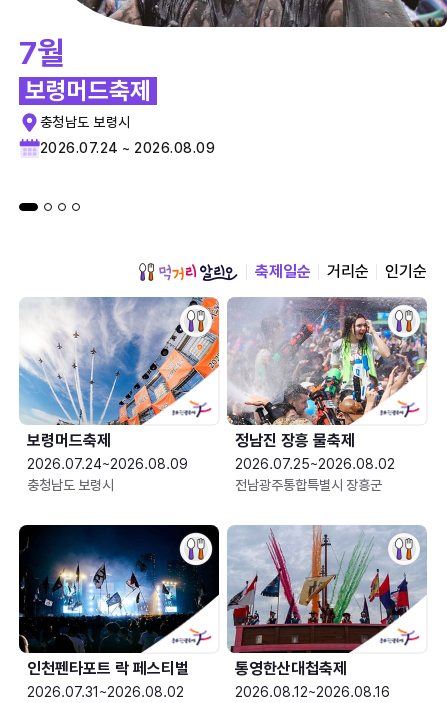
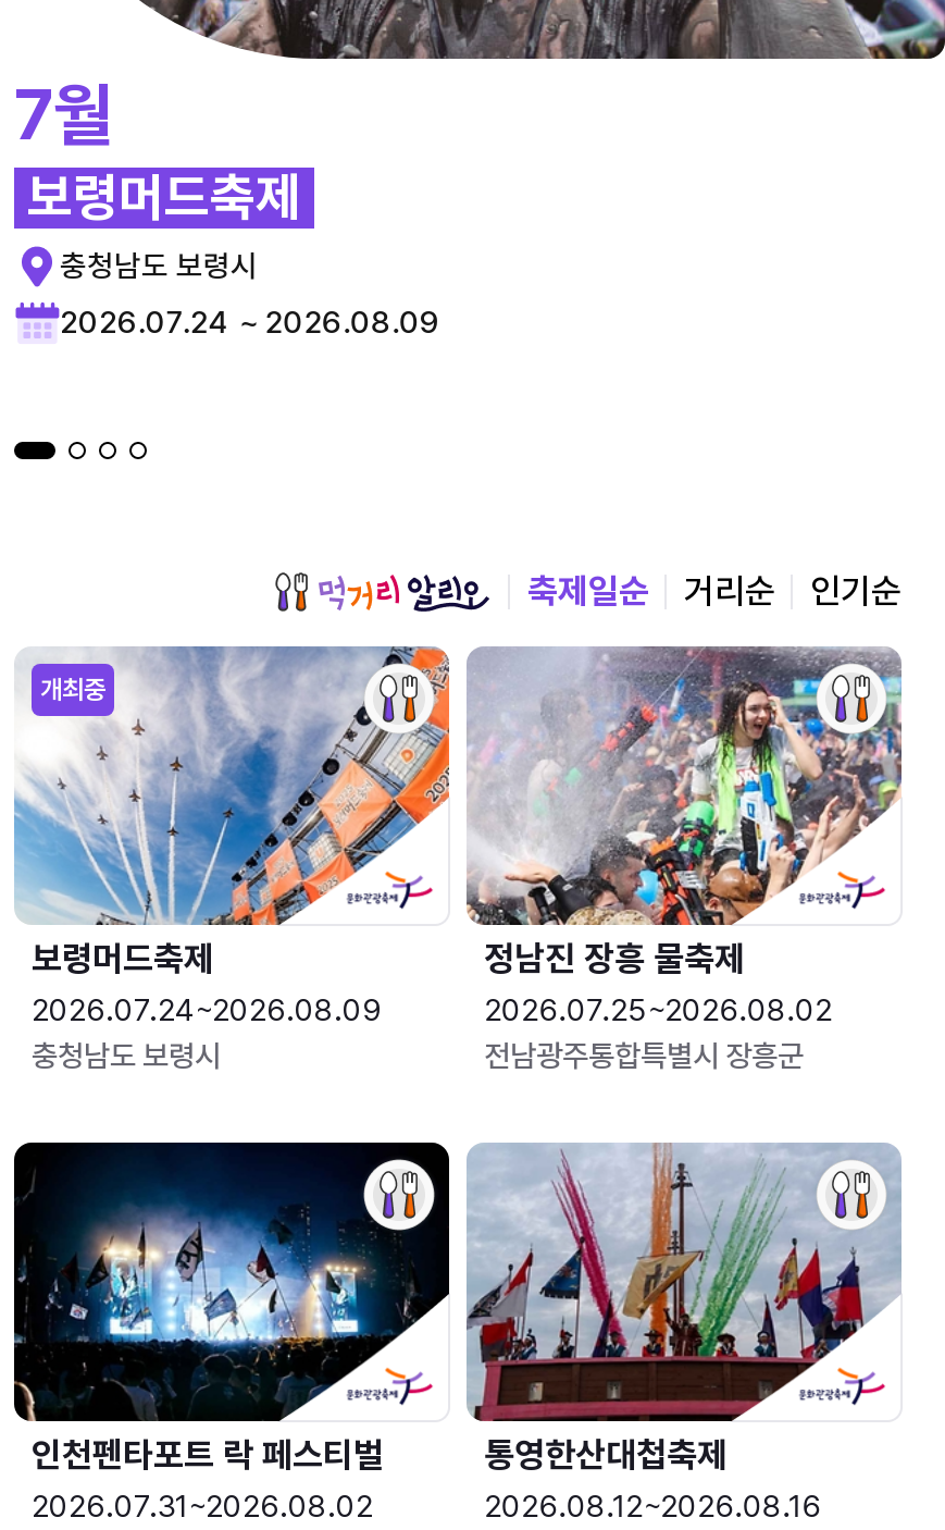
none -> [40,675,105,705] 개최중

